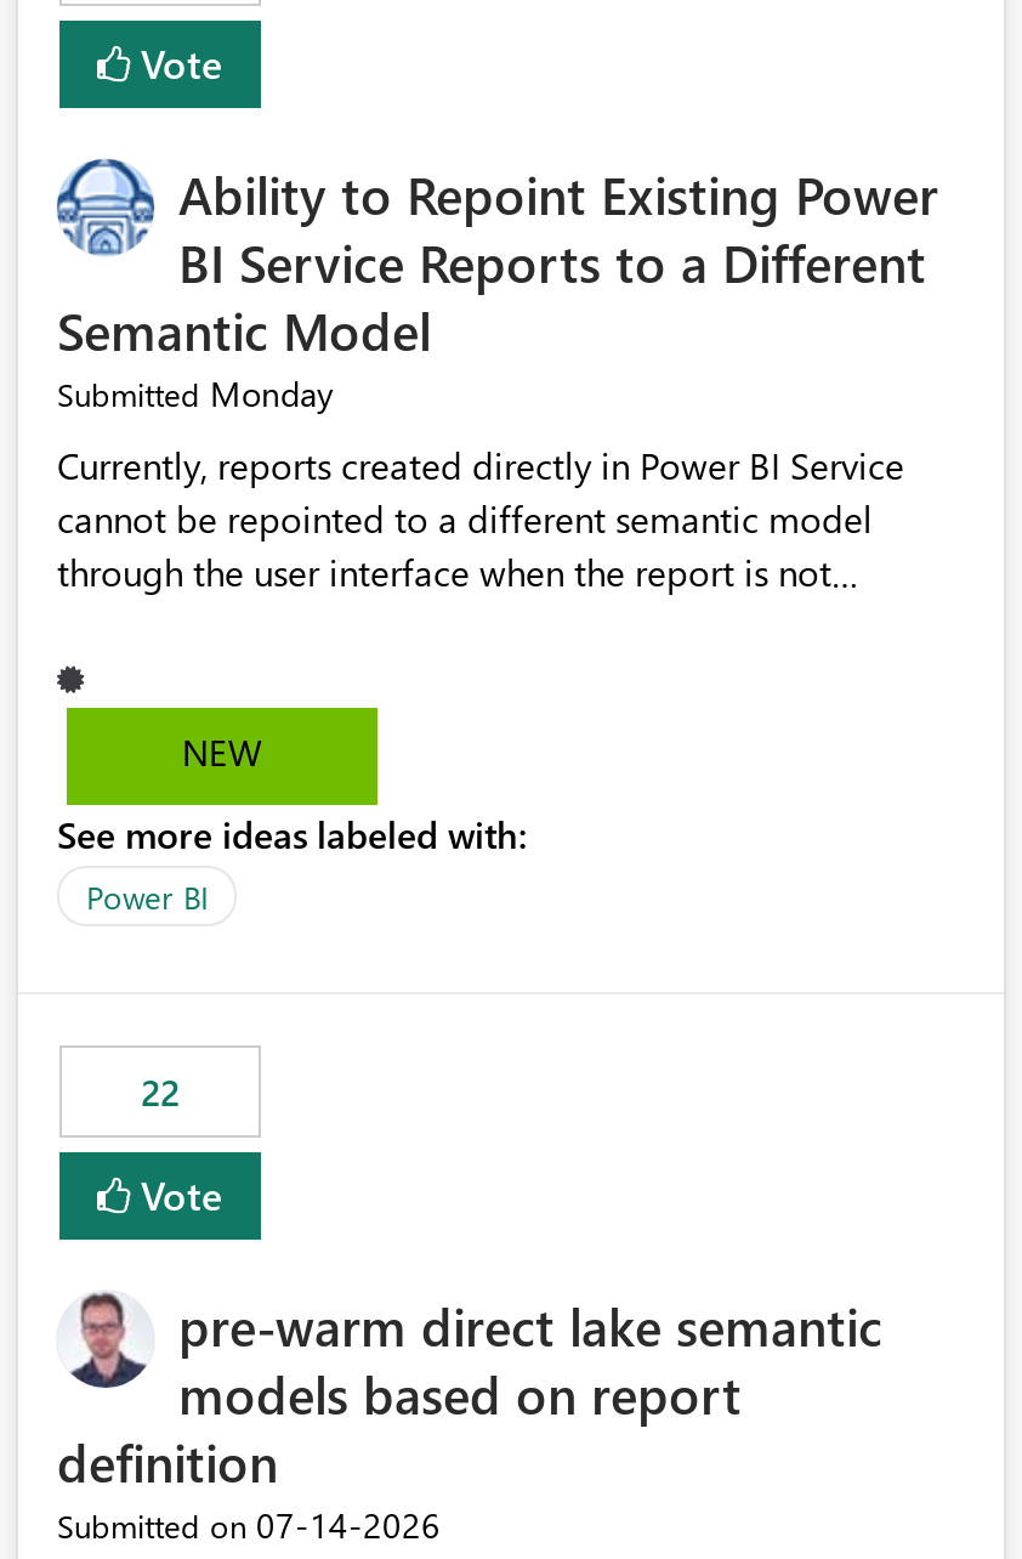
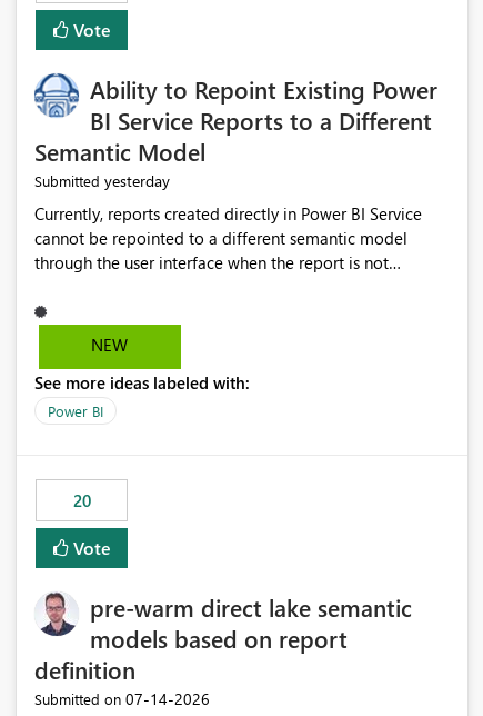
[57,371,334,417] Submitted Monday -> [34,171,170,192] Submitted yesterday
[141,1068,180,1117] 22 -> [73,490,90,512] 20

